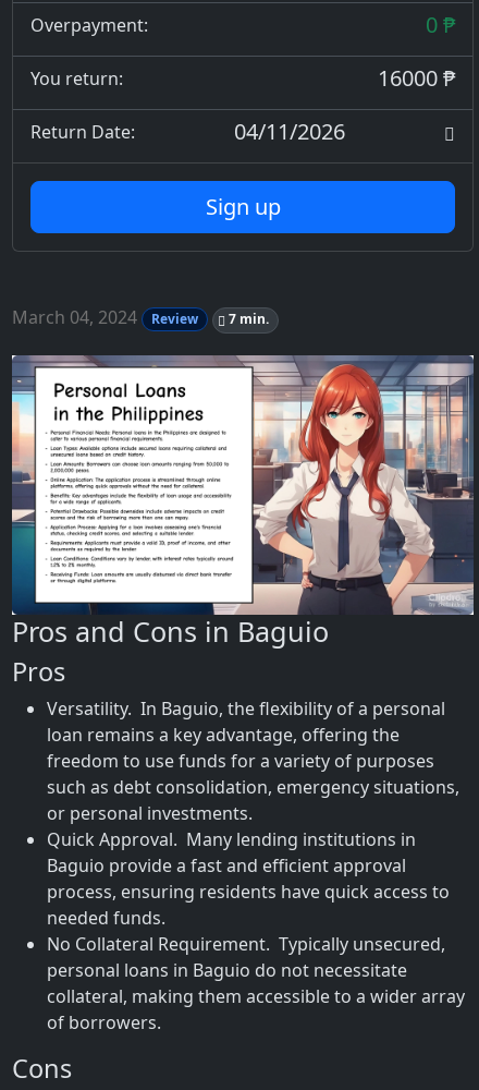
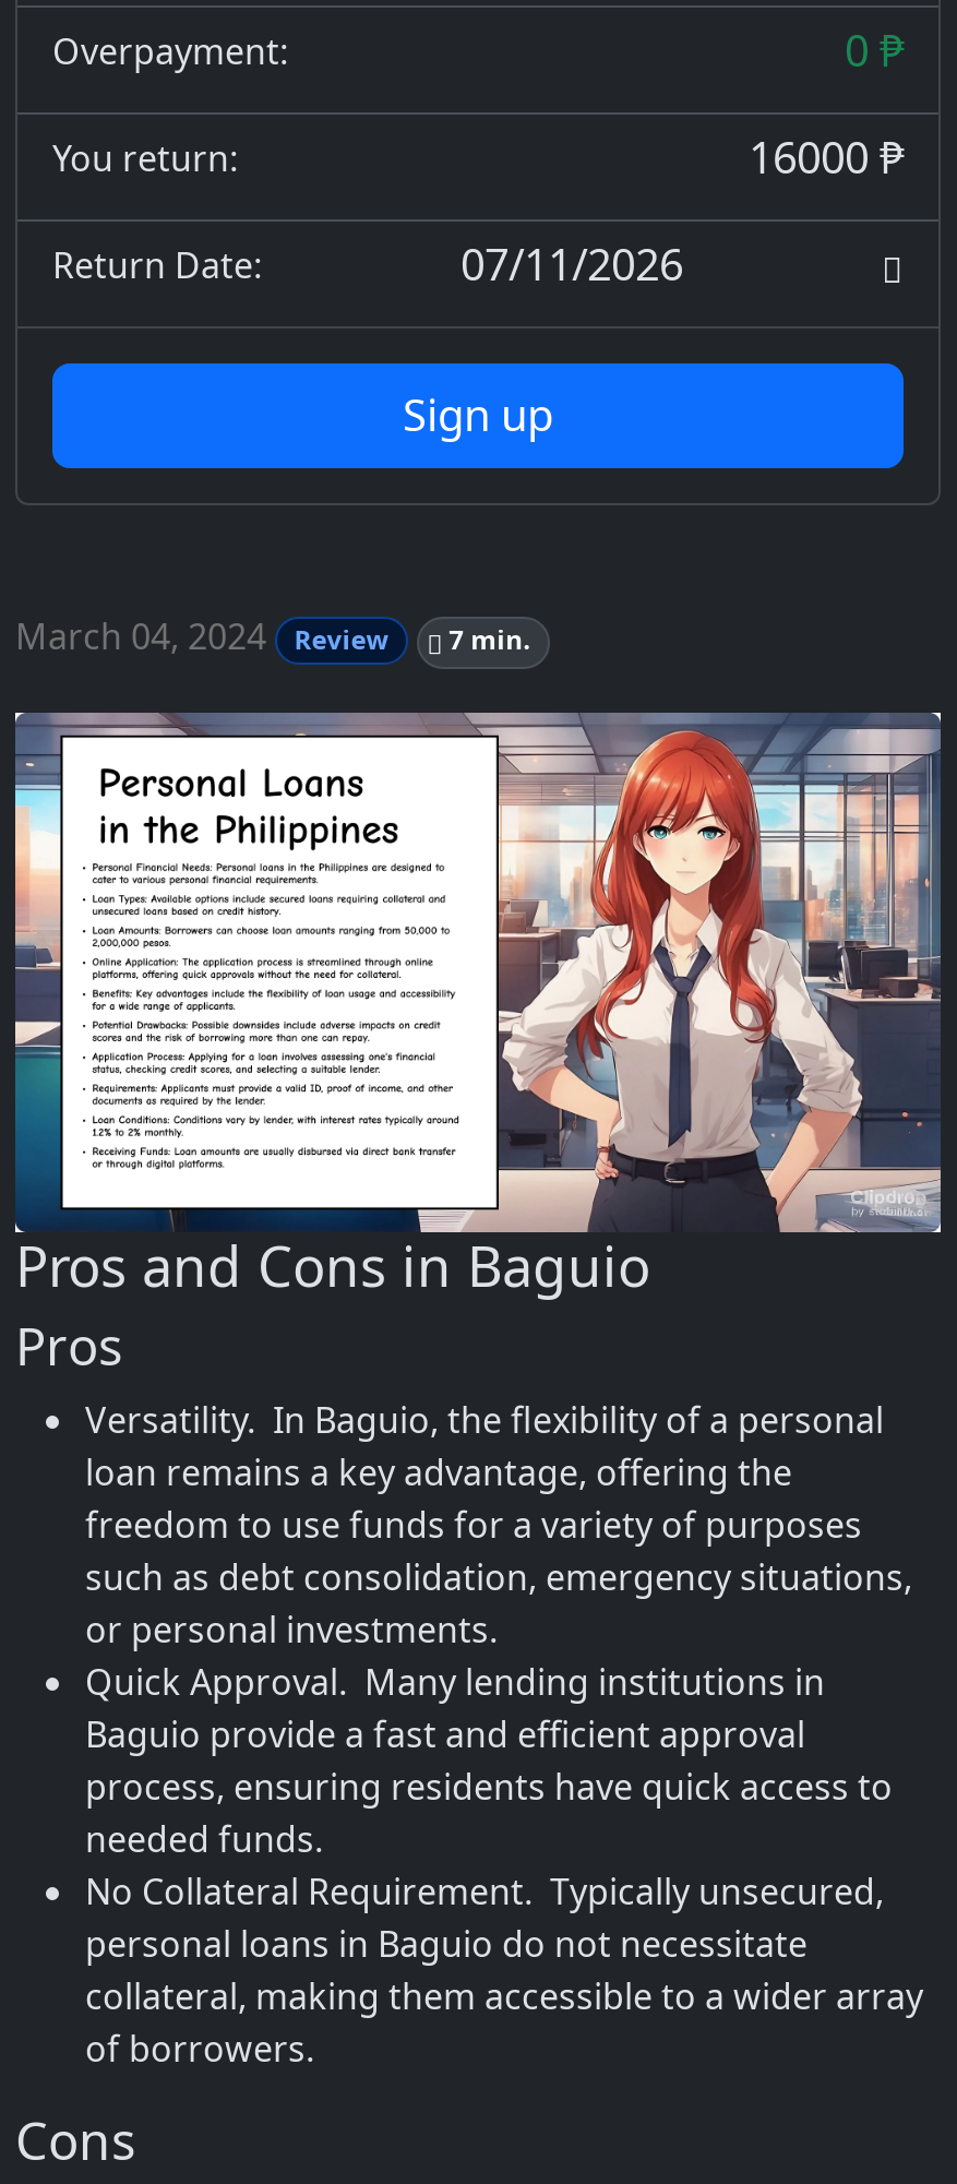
[234,117,345,146] 04/11/2026 -> [460,235,683,294] 07/11/2026

